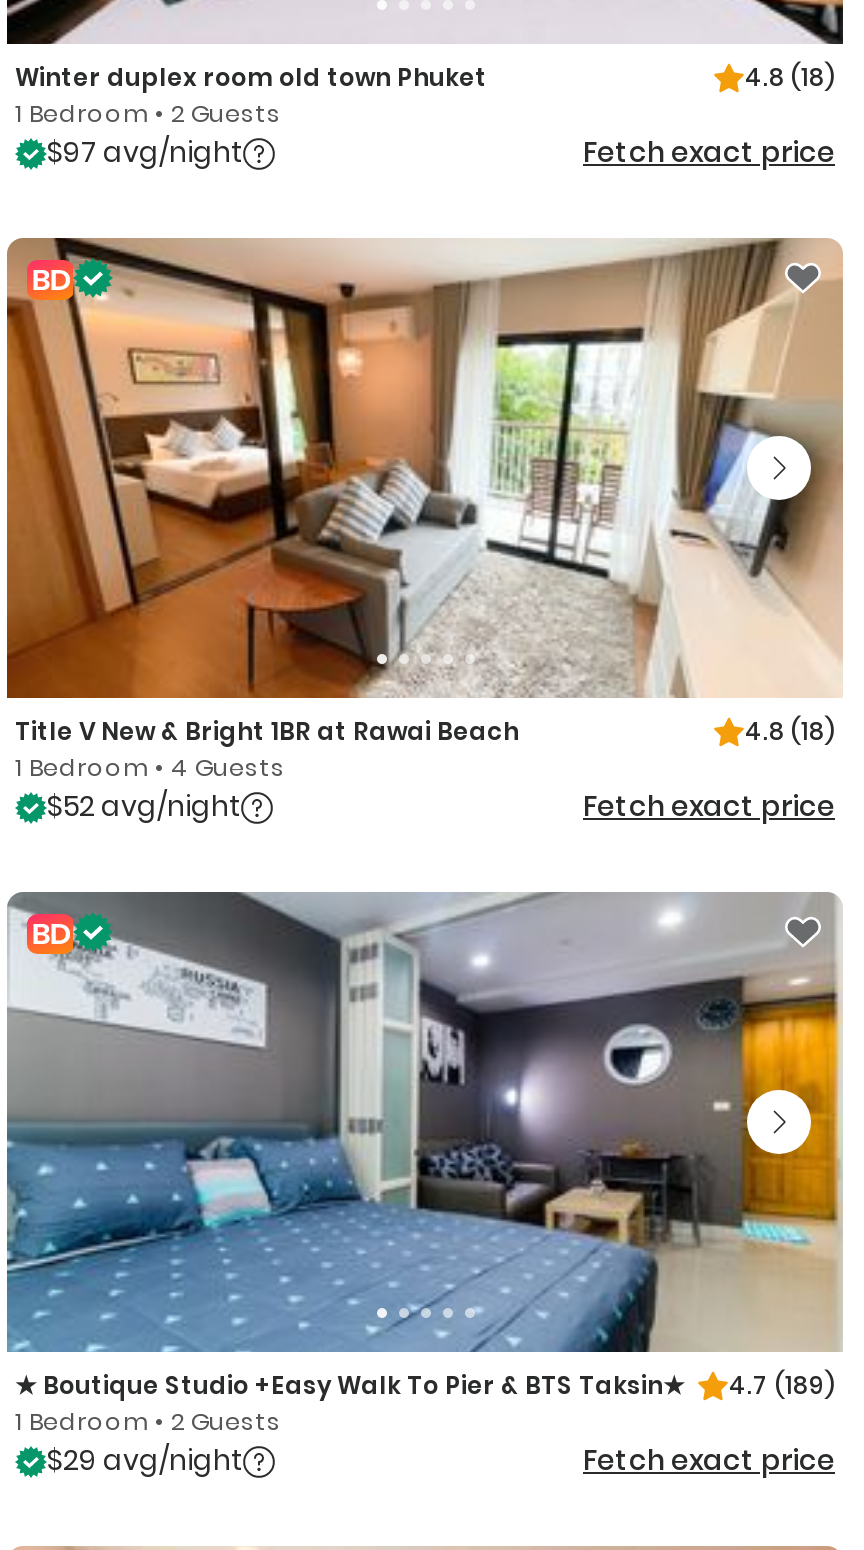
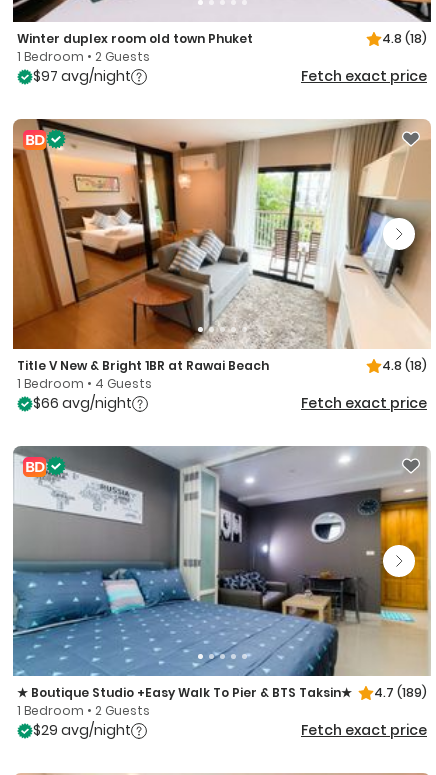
[47,786,241,826] $52 avg/night -> [33,393,132,413] $66 avg/night

